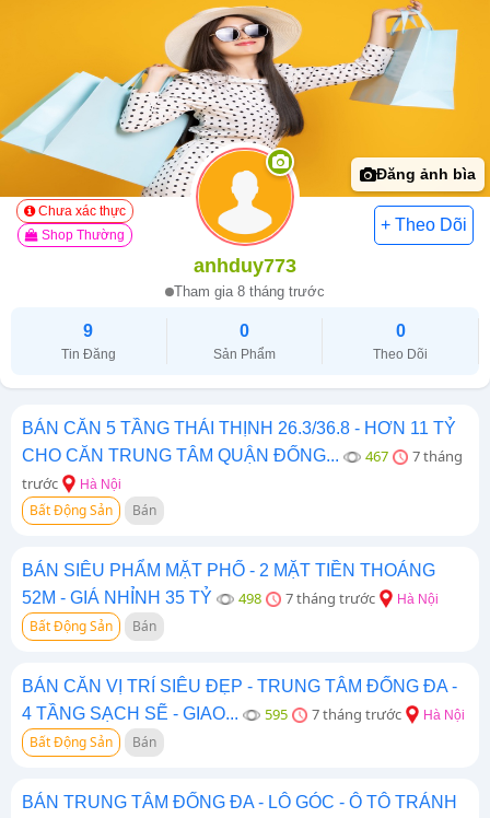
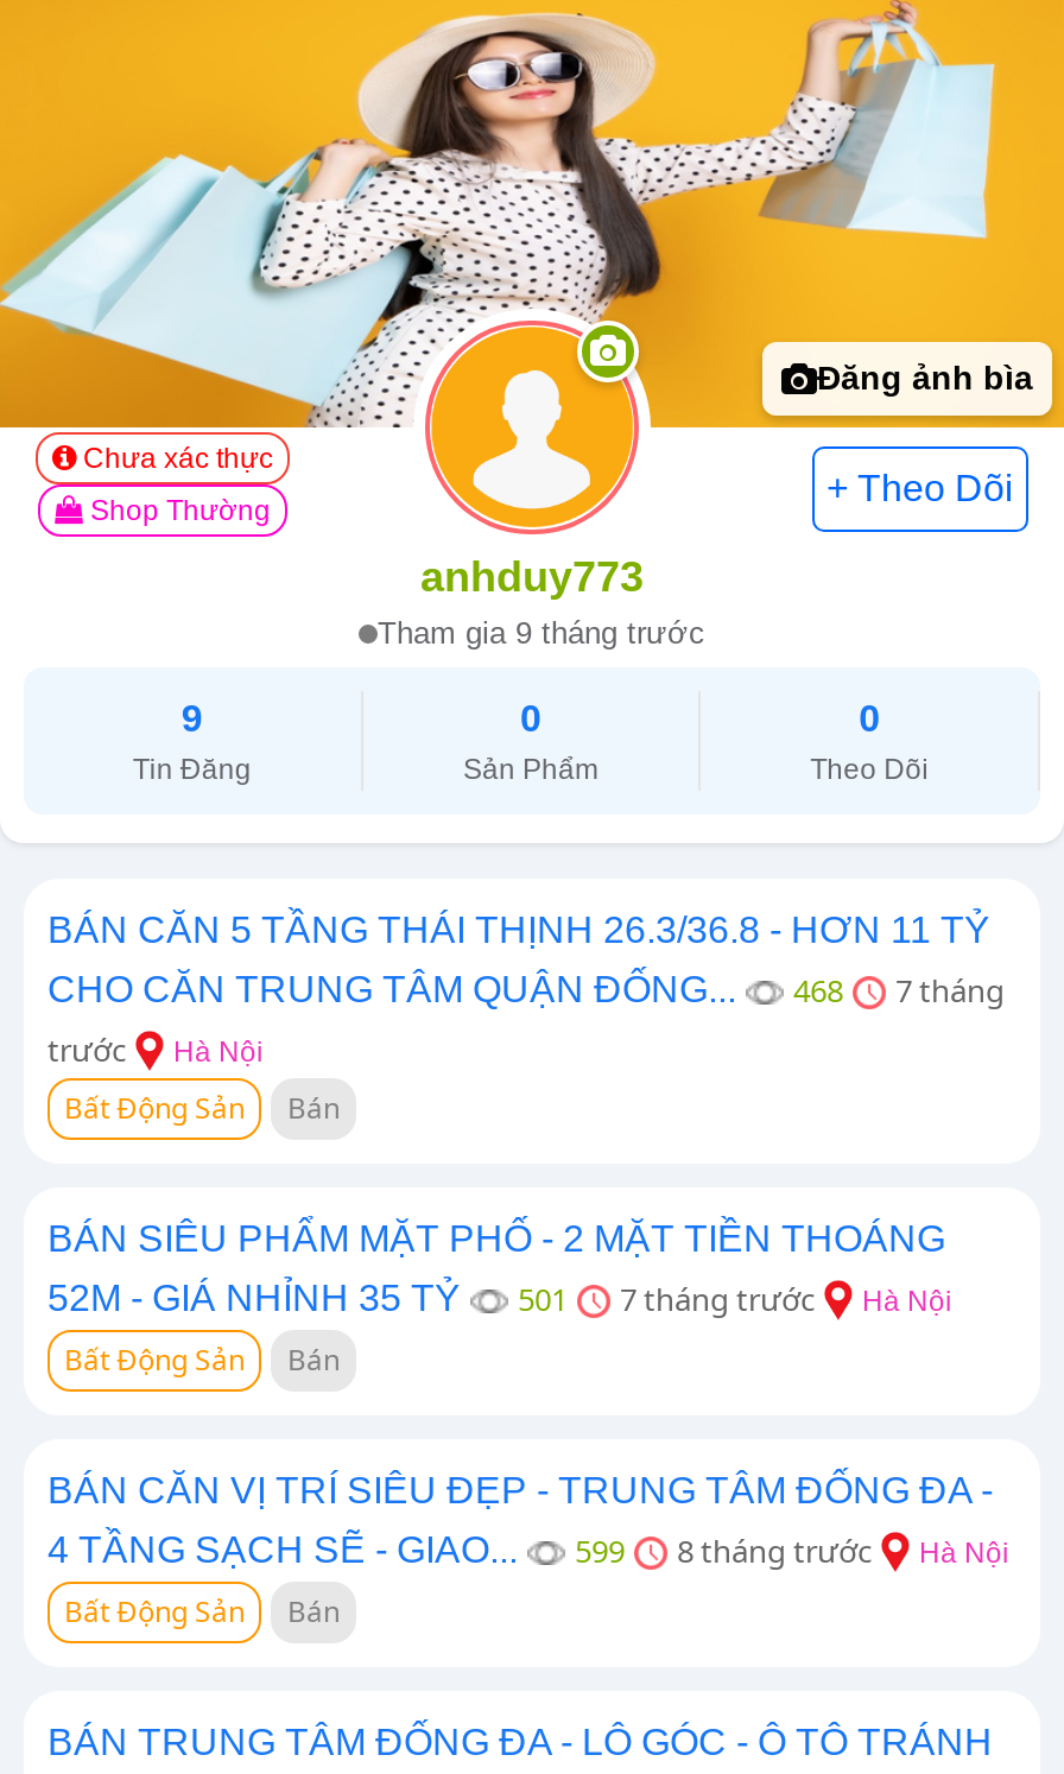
[174,283,325,300] Tham gia 8 tháng trước -> [378,615,705,651] Tham gia 9 tháng trước
[22,446,463,466] CHO CĂN TRUNG TÂM QUẬN ĐỐNG... 467 7 tháng -> [47,969,1005,1012] CHO CĂN TRUNG TÂM QUẬN ĐỐNG... 468 7 tháng
[22,588,439,608] 52M - GIÁ NHỈNH 35 TỶ 498 7 tháng trước Hà Nội -> [47,1278,952,1320] 52M - GIÁ NHỈNH 35 TỶ 501 7 tháng trước Hà Nội
[265,704,288,724] 595 -> [575,1529,625,1572] 599
[312,704,401,724] 7 tháng trước -> [677,1529,872,1572] 8 tháng trước

